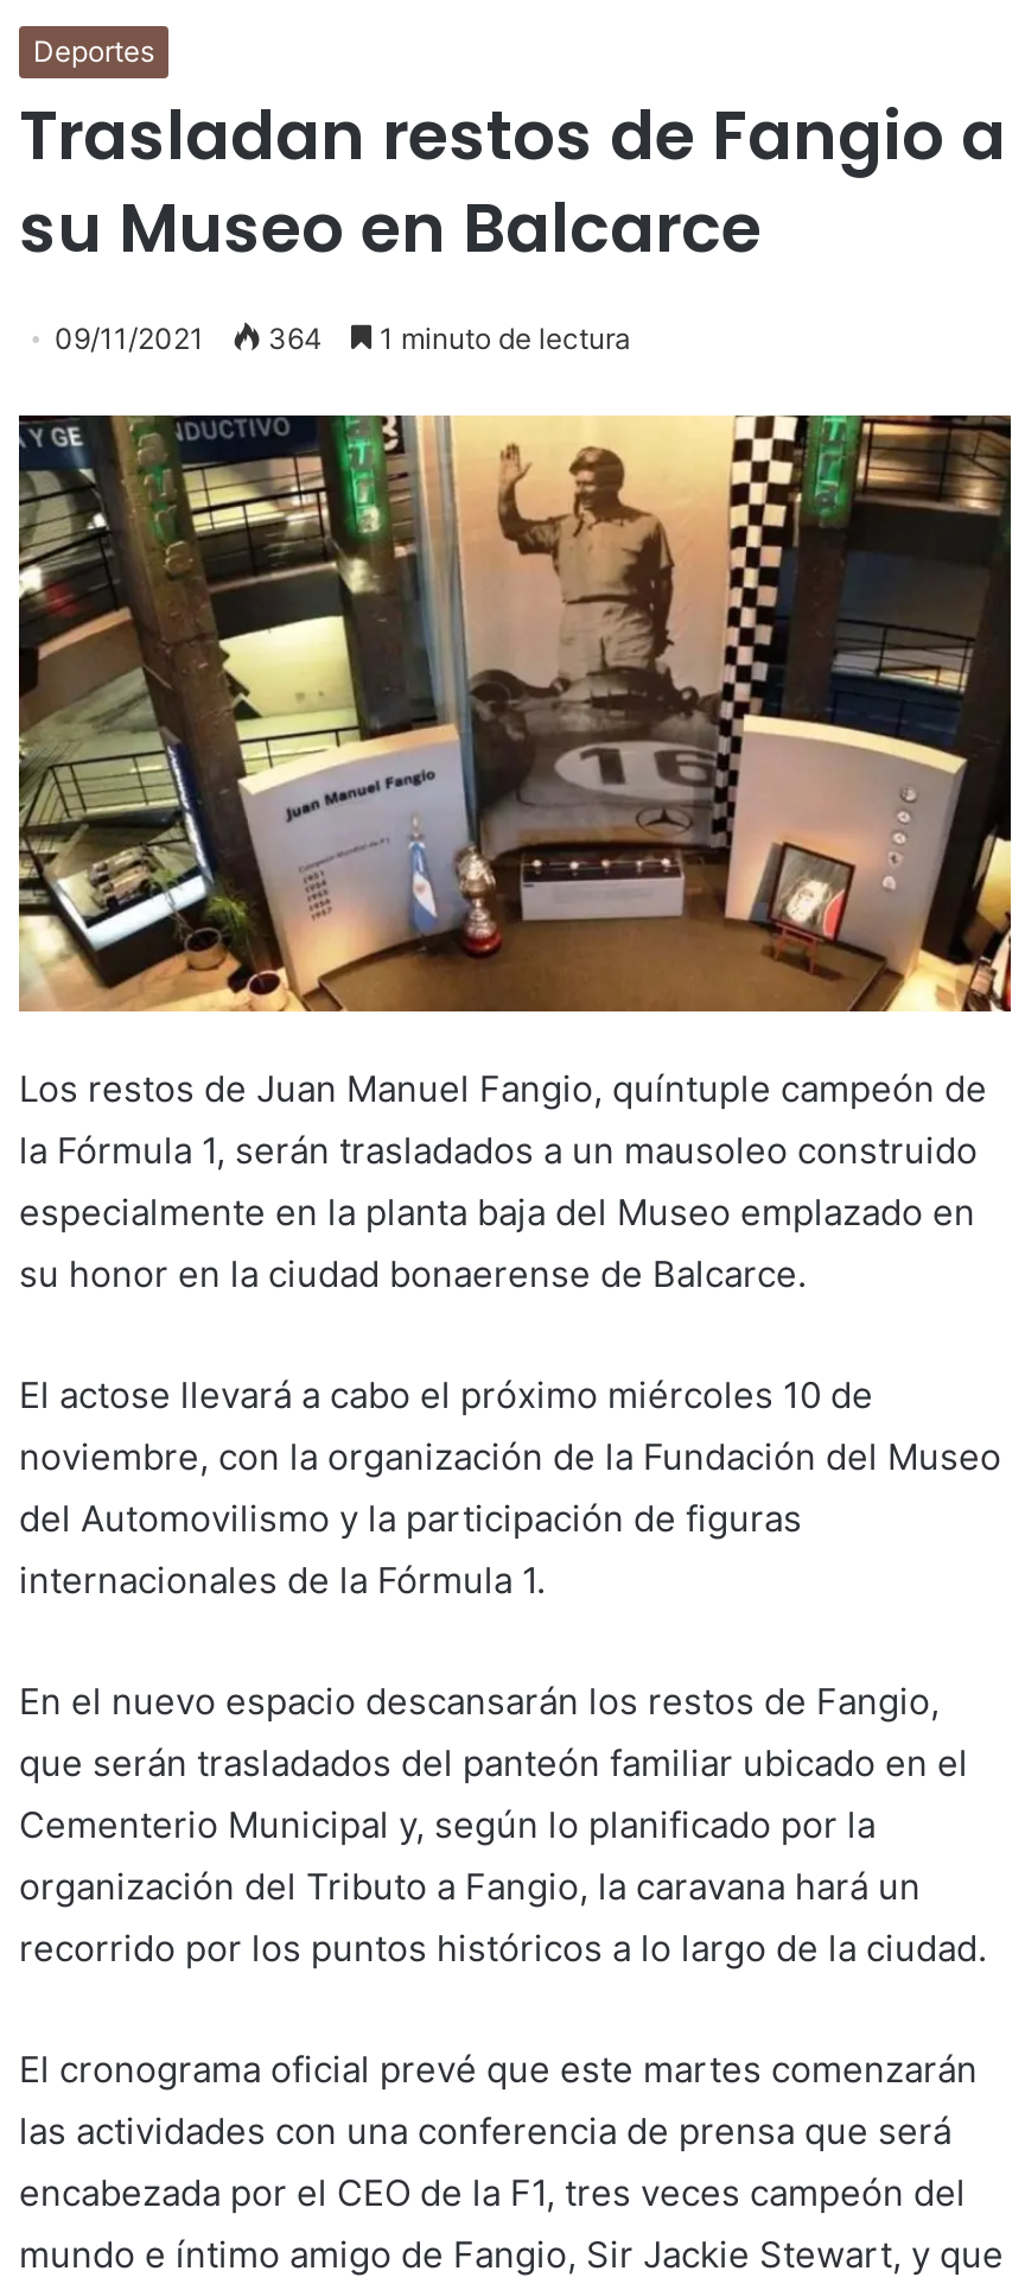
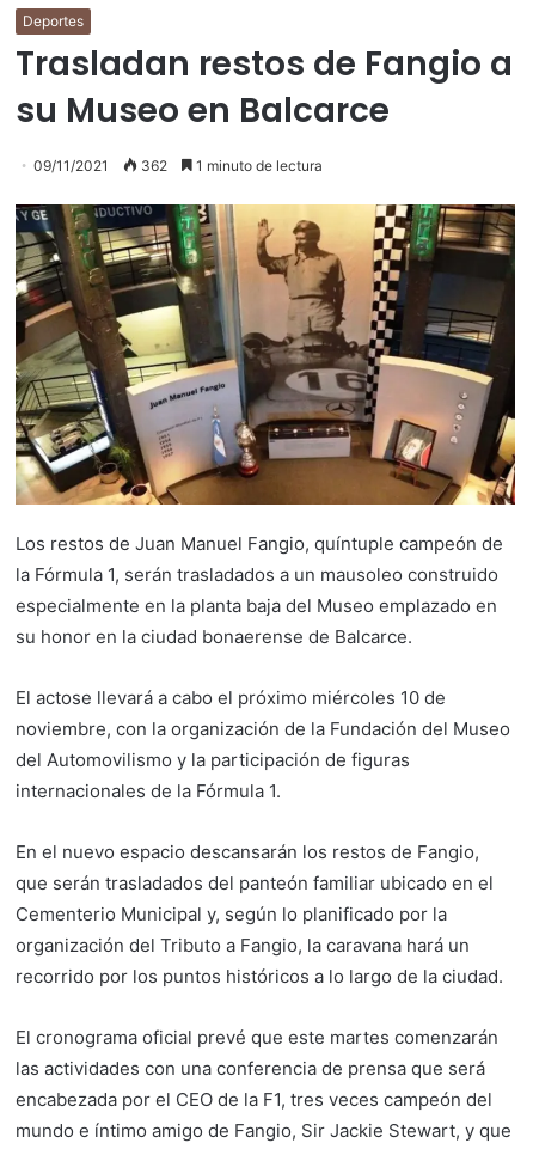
[55,320,631,355] 09/11/2021 364 1 minuto de lectura -> [33,156,323,174] 09/11/2021 362 1 minuto de lectura

